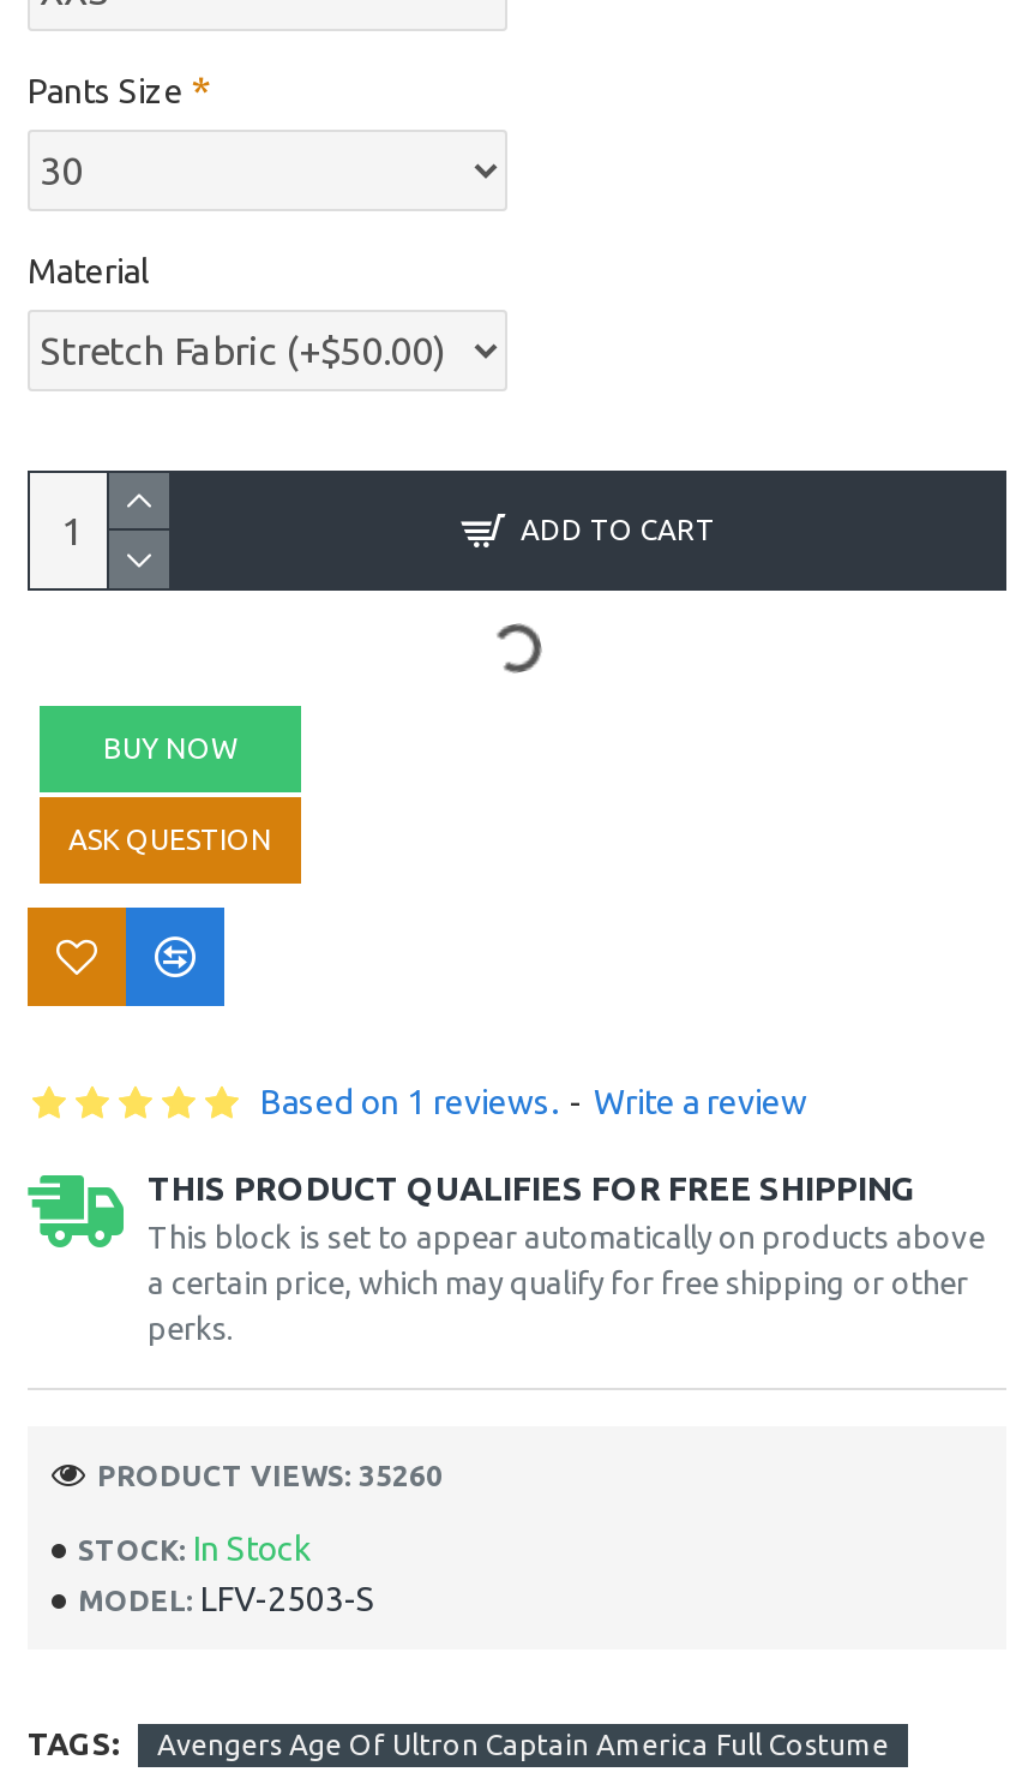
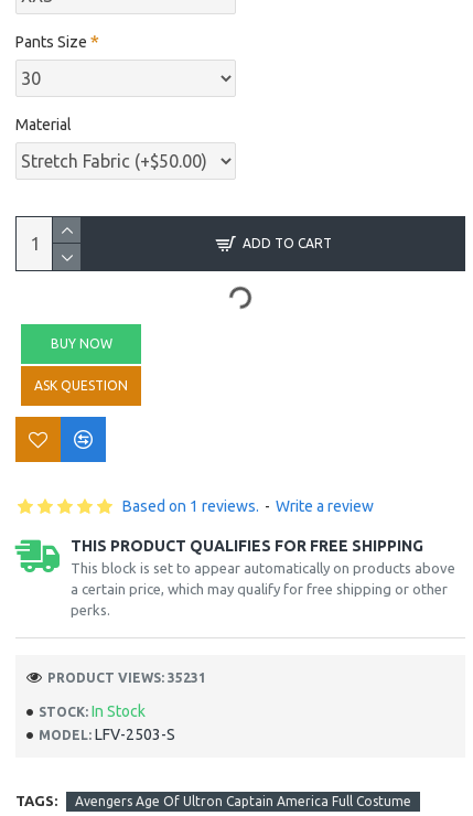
[97,1459,443,1490] PRODUCT VIEWS: 35260 -> [47,670,206,684] PRODUCT VIEWS: 35231

